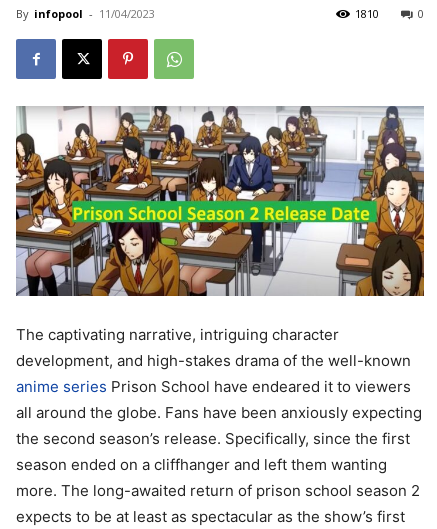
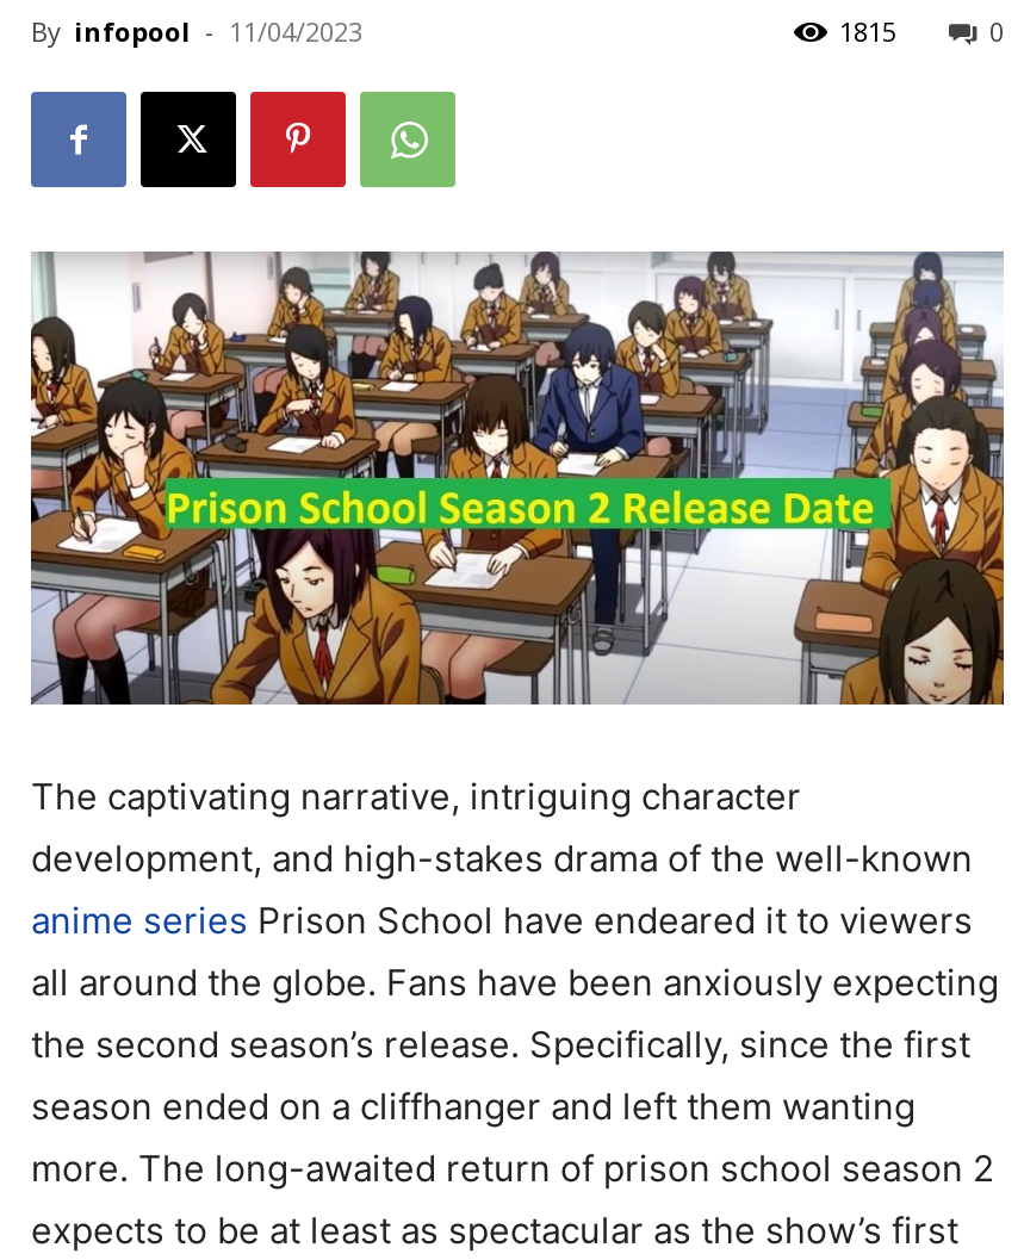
[355,6,379,21] 1810 -> [839,13,896,49] 1815

